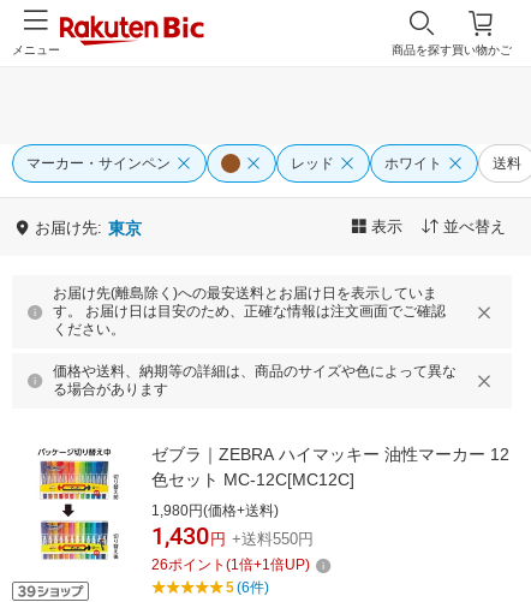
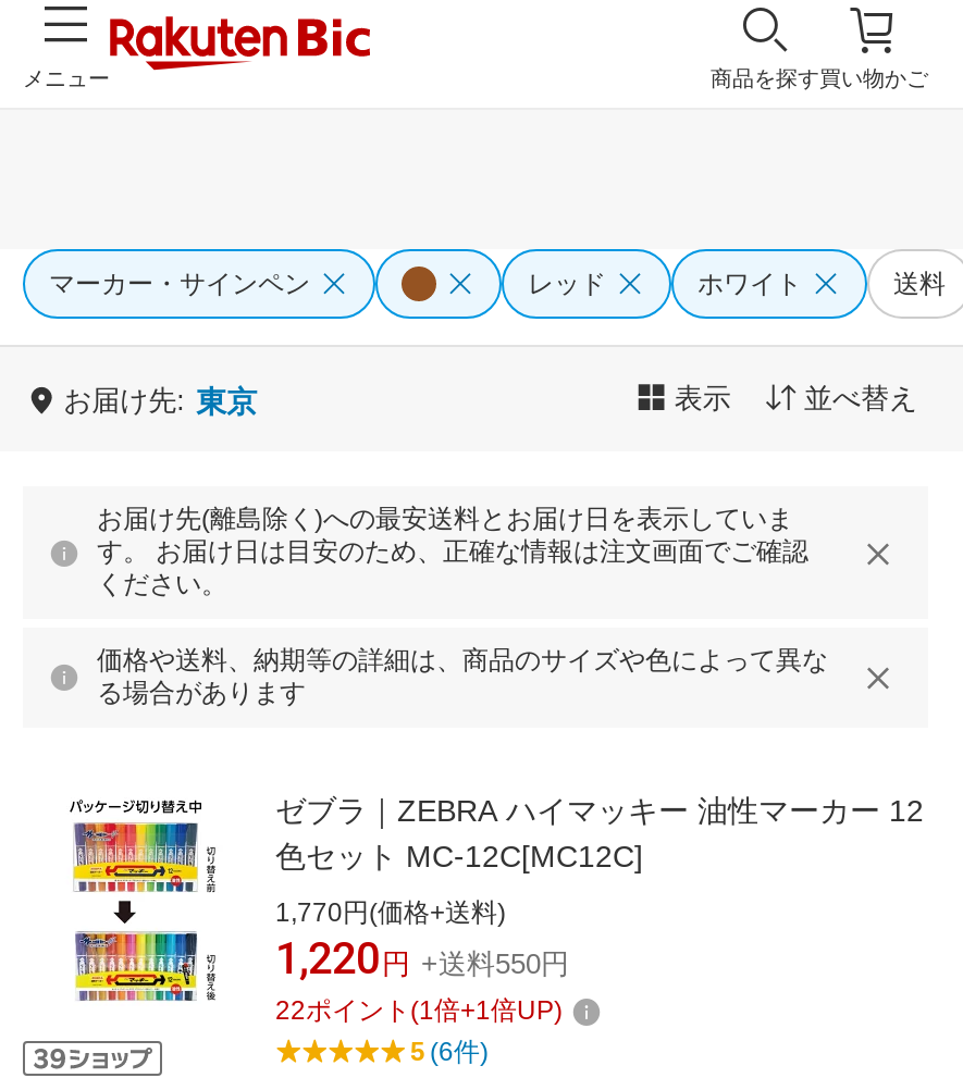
[151,502,279,519] 1,980円(価格+送料) -> [275,897,506,928] 1,770円(価格+送料)
[151,521,314,550] 1,430円 +送料550円 -> [275,932,569,984] 1,220円 +送料550円
[151,556,310,573] 26ポイント(1倍+1倍UP) -> [275,995,563,1026] 22ポイント(1倍+1倍UP)

